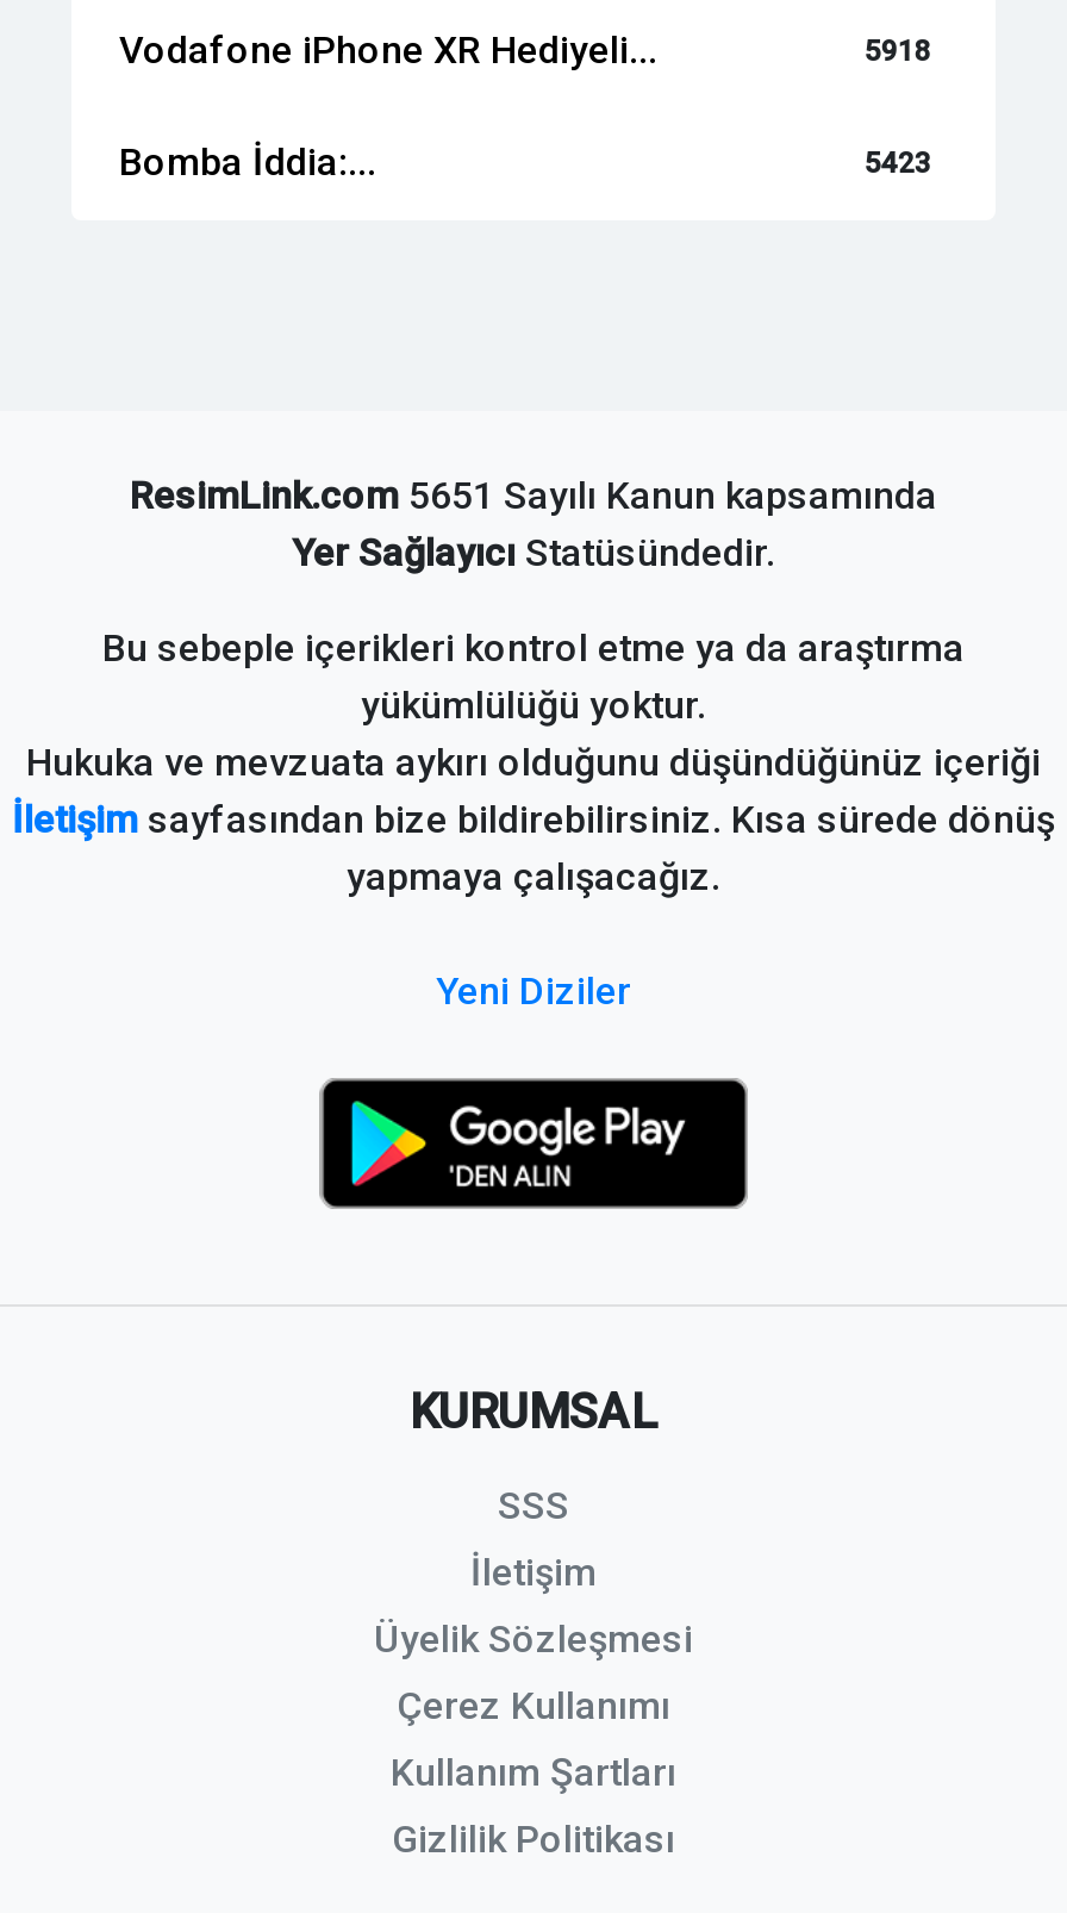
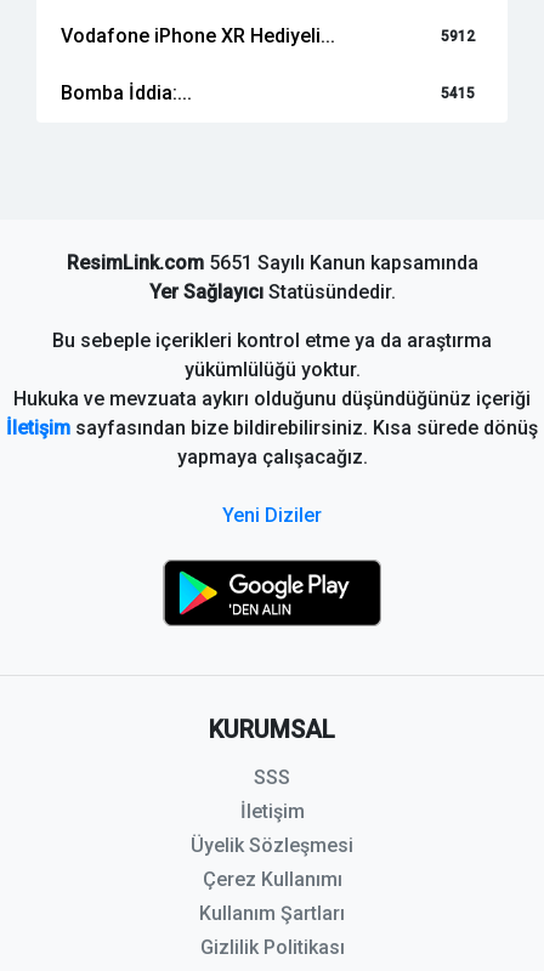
[864,34,931,68] 5918 -> [441,28,475,45] 5912
[864,146,931,180] 5423 -> [441,85,475,102] 5415

